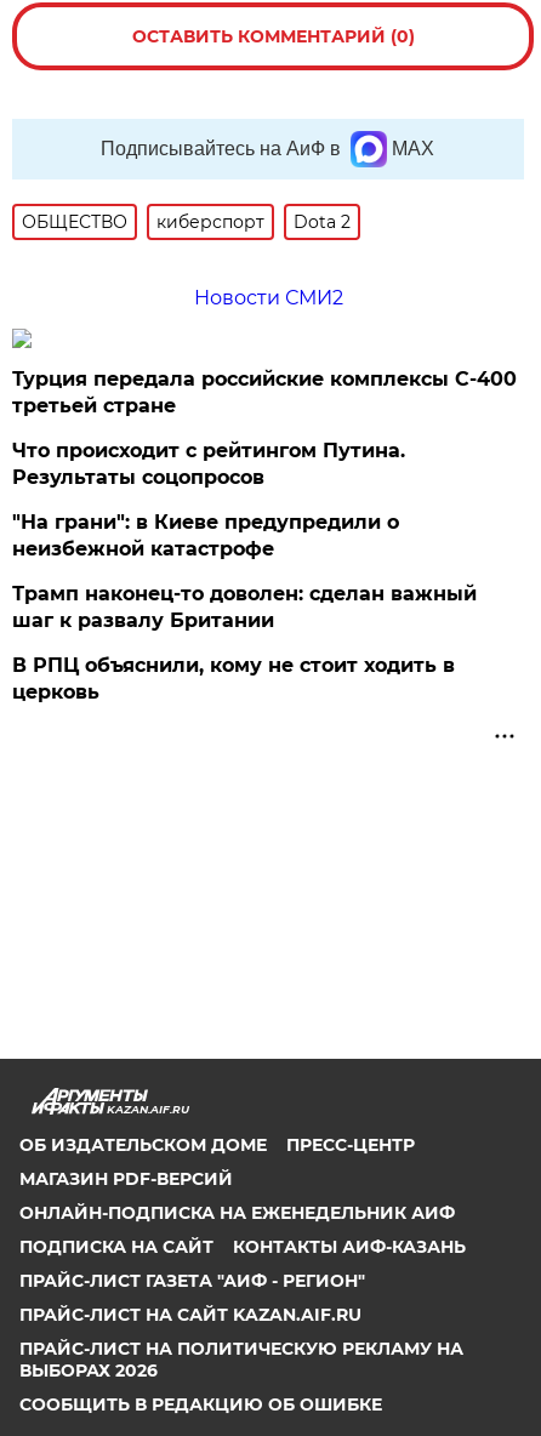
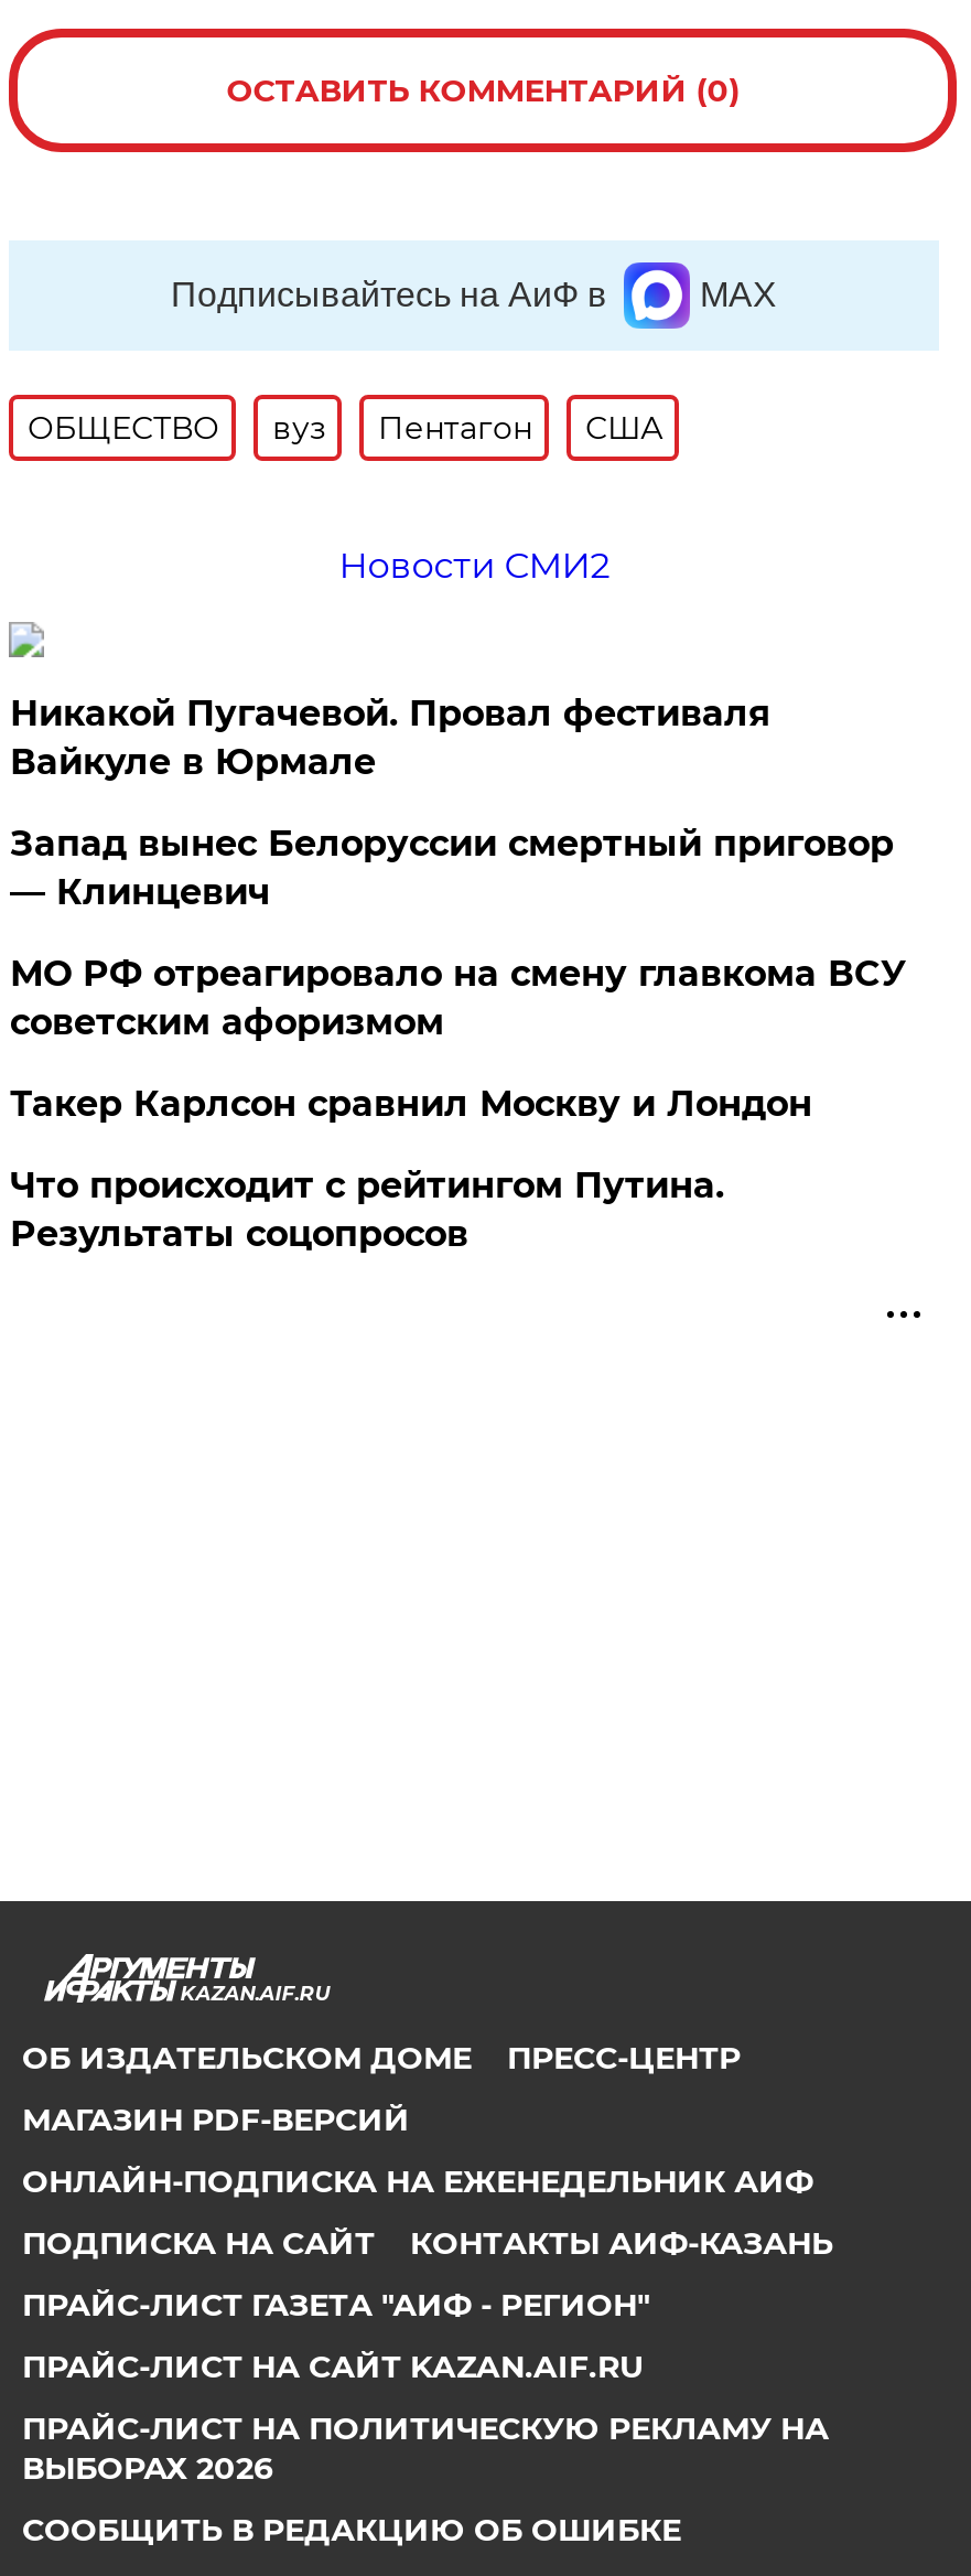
[157,211,351,233] киберспорт | Dota 2 -> [272,408,662,448] вуз | Пентагон | США
[13,367,517,417] Турция передала российские комплексы С-400 | третьей стране -> [10,693,907,1125] Никакой Пугачевой. Провал фестиваля | Вайкуле в Юрмале | Запад вынес Белоруссии смертный приговор | — Клинцевич | МО РФ отреагировало на смену главкома ВСУ | советским афоризмом | Такер Карлсон сравнил Москву и Лондон
moved [13,439,406,489] -> [10,1164,724,1255]: Что происходит с рейтингом Путина. | Результаты соцопросов
[13,511,477,703] "На грани": в Киеве предупредили о | неизбежной катастрофе | Трамп наконец-то доволен: сделан важный | шаг к развалу Британии | В РПЦ объяснили, кому не стоит ходить в | церковь -> none

